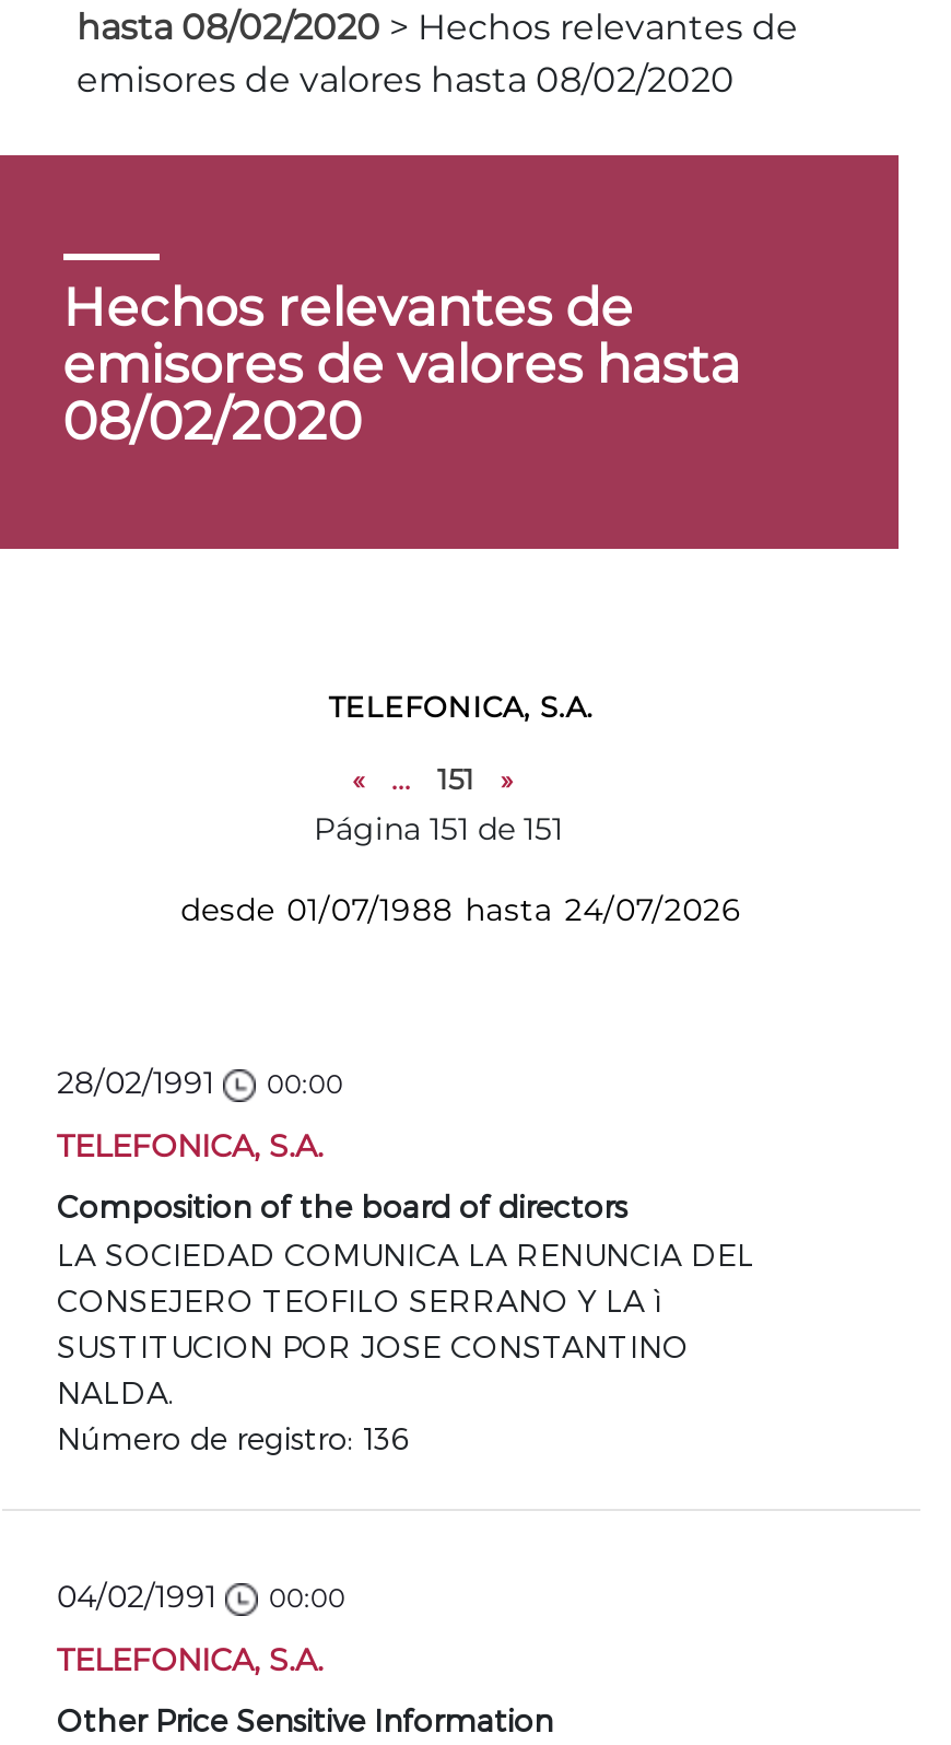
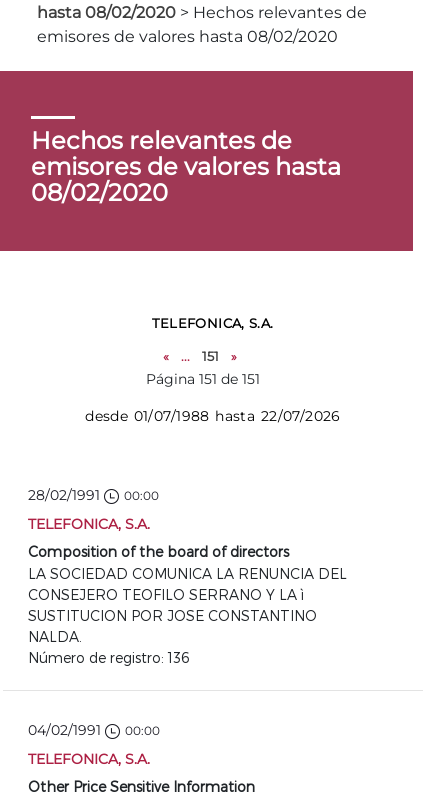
[181,890,742,929] desde 01/07/1988 hasta 24/07/2026 -> [85,407,341,425] desde 01/07/1988 hasta 22/07/2026

